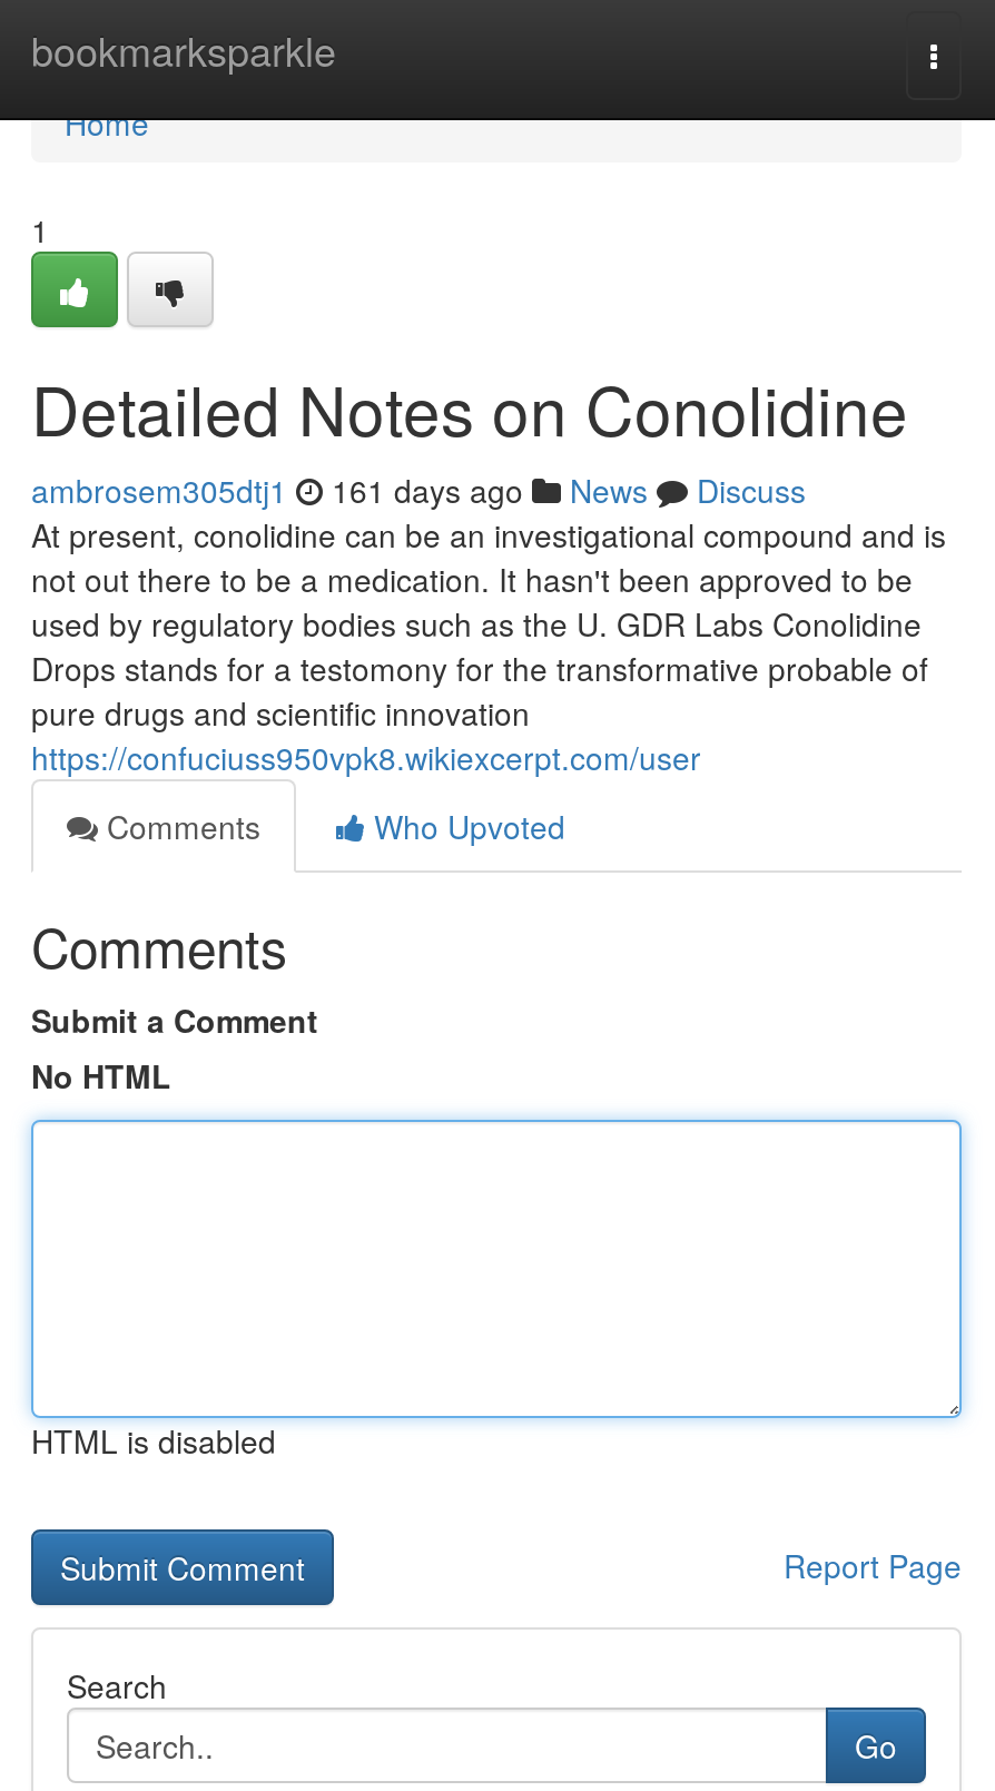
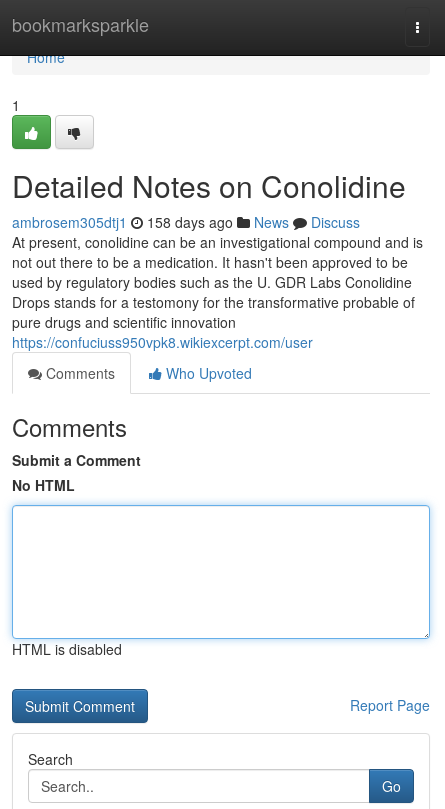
[31,468,806,512] ambrosem305dtj1 161 days ago News Discuss -> [12,212,360,232] ambrosem305dtj1 158 days ago News Discuss

